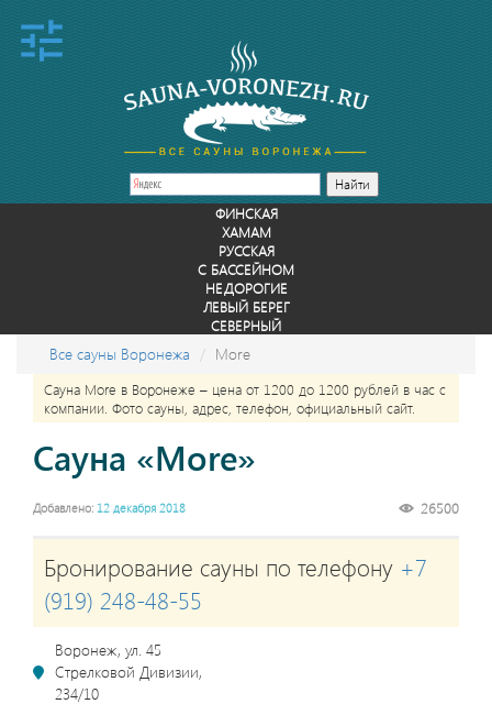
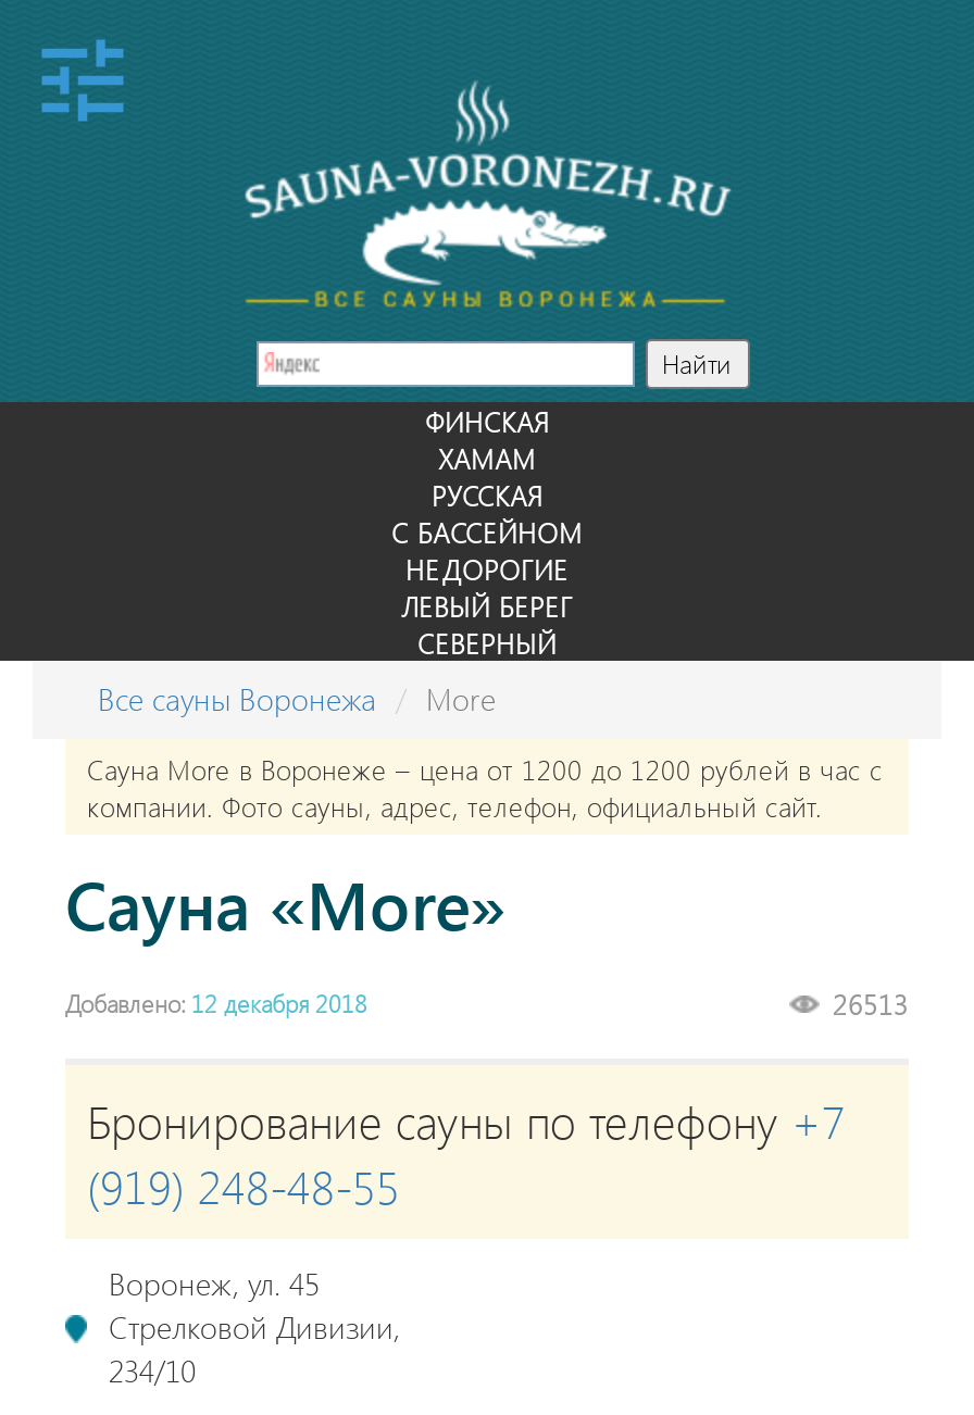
[421,498,459,517] 26500 -> [833,985,909,1022] 26513

